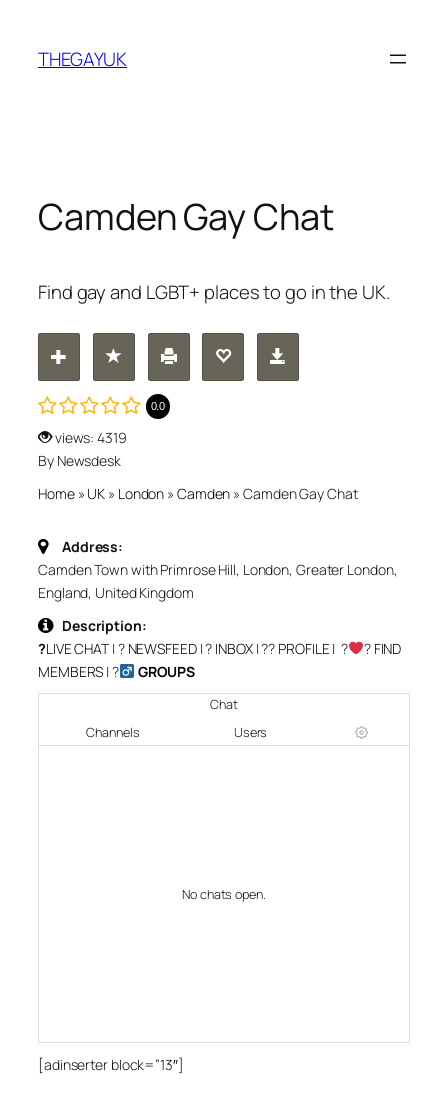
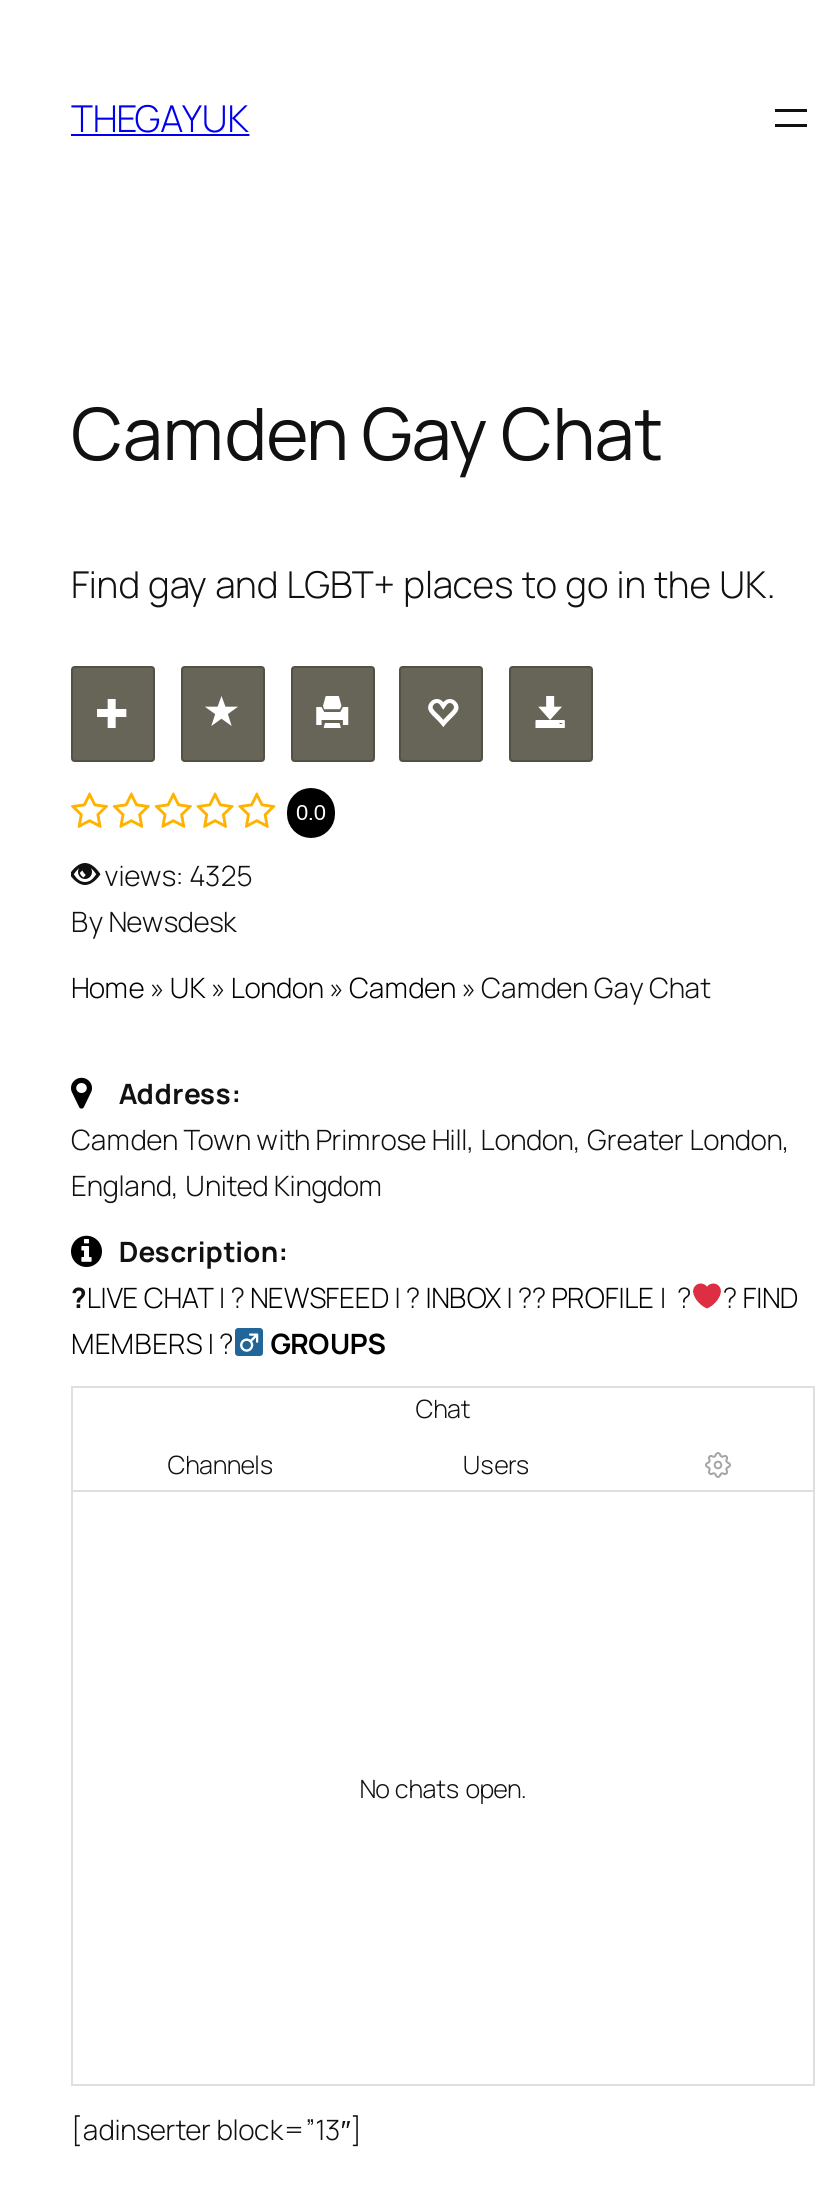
[52,428,127,447] views: 4319 -> [99,856,252,894] views: 4325

